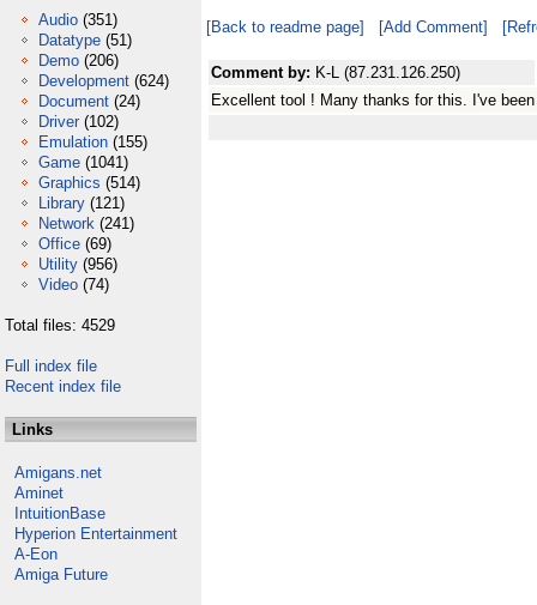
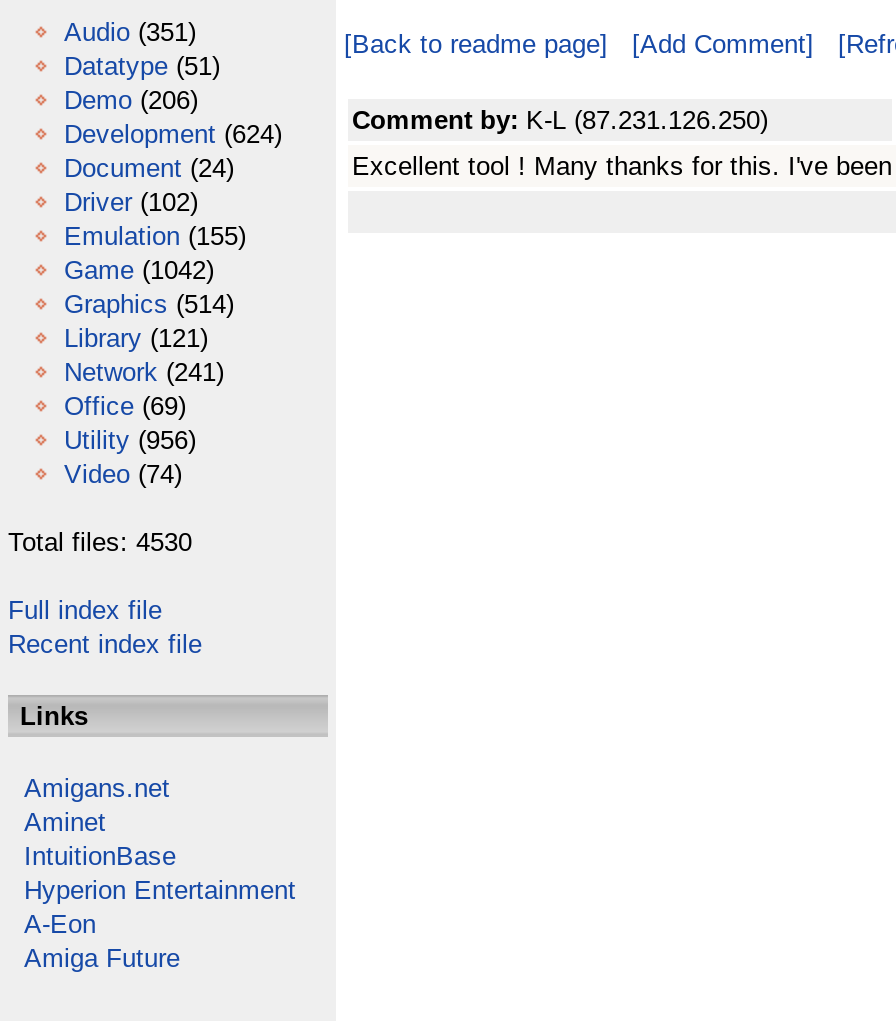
[38,153,128,171] Game (1041) -> [64,255,214,285] Game (1042)
[5,316,115,334] Total files: 4529 -> [8,527,192,557] Total files: 4530

